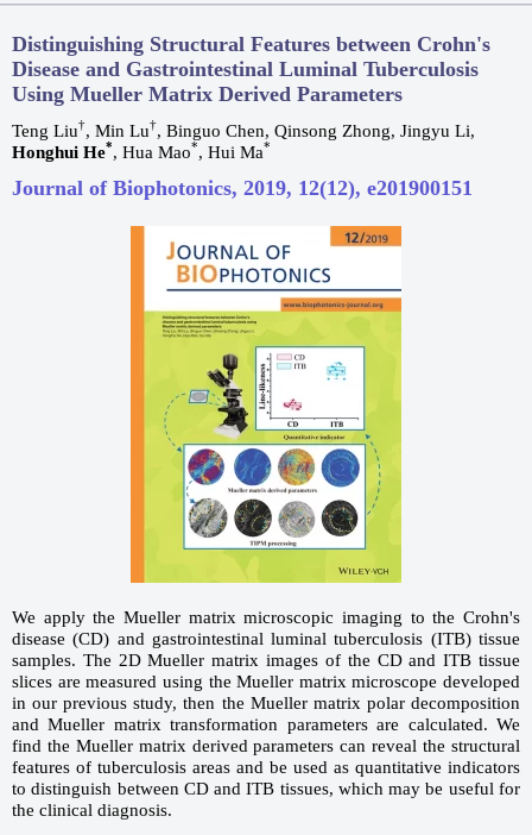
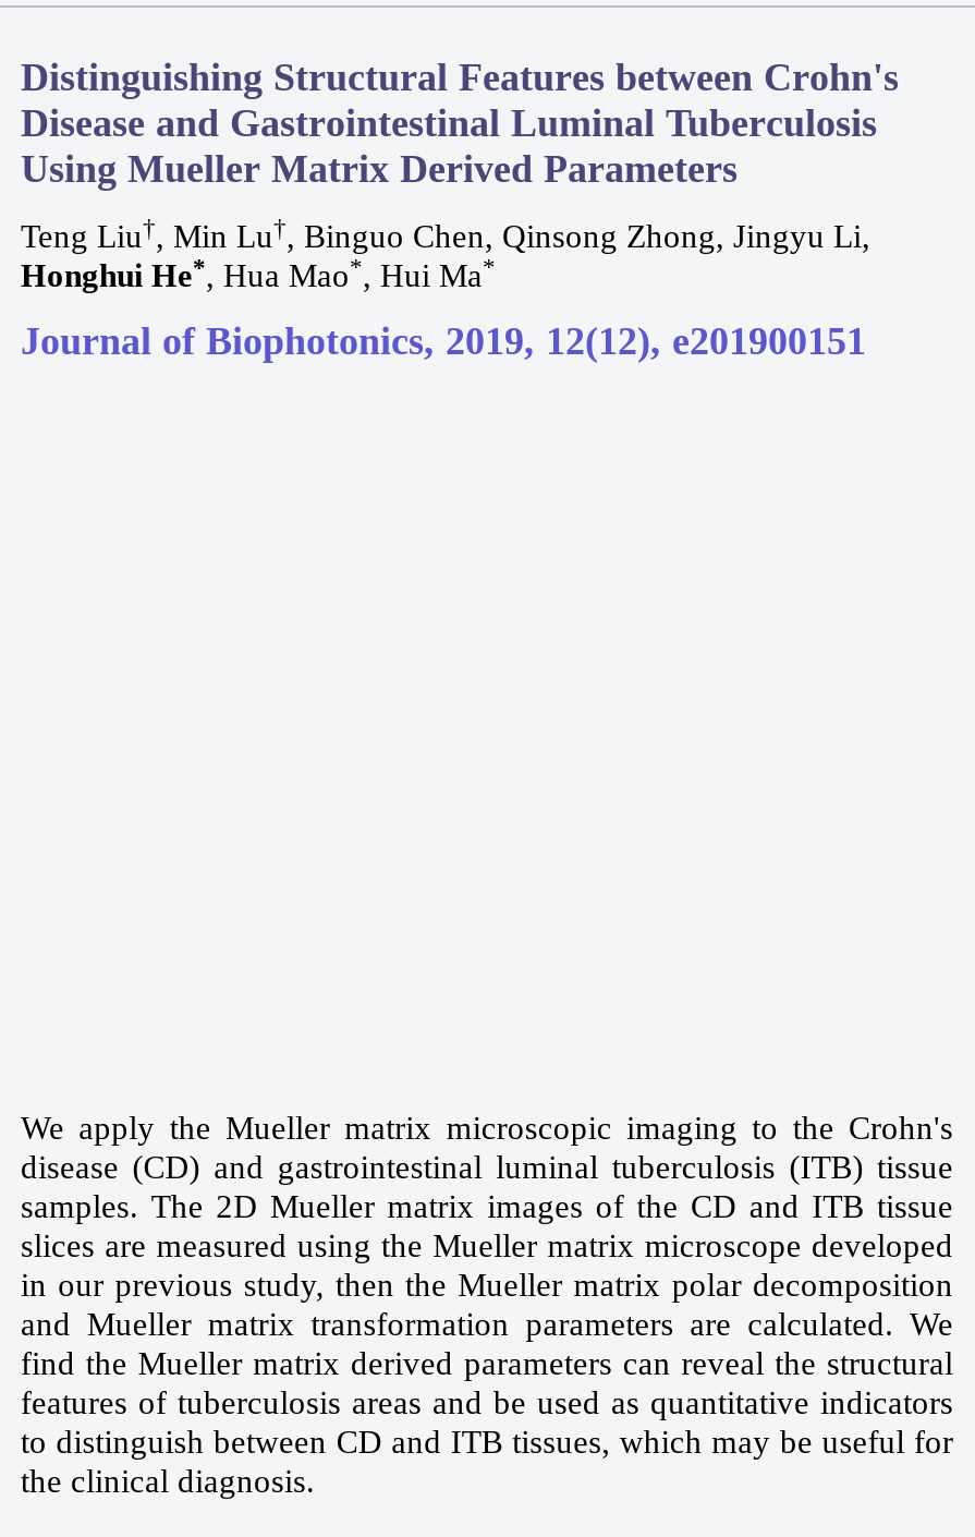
[129,225,403,584] [image] -> none

